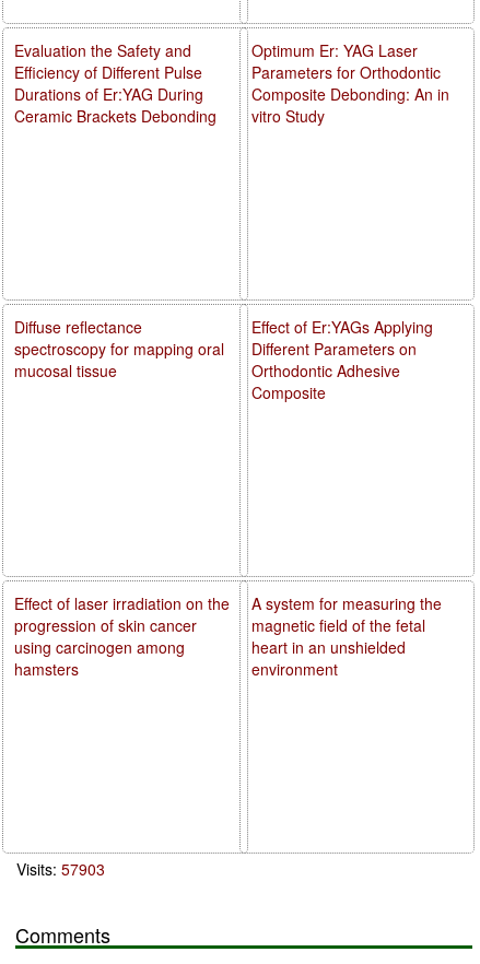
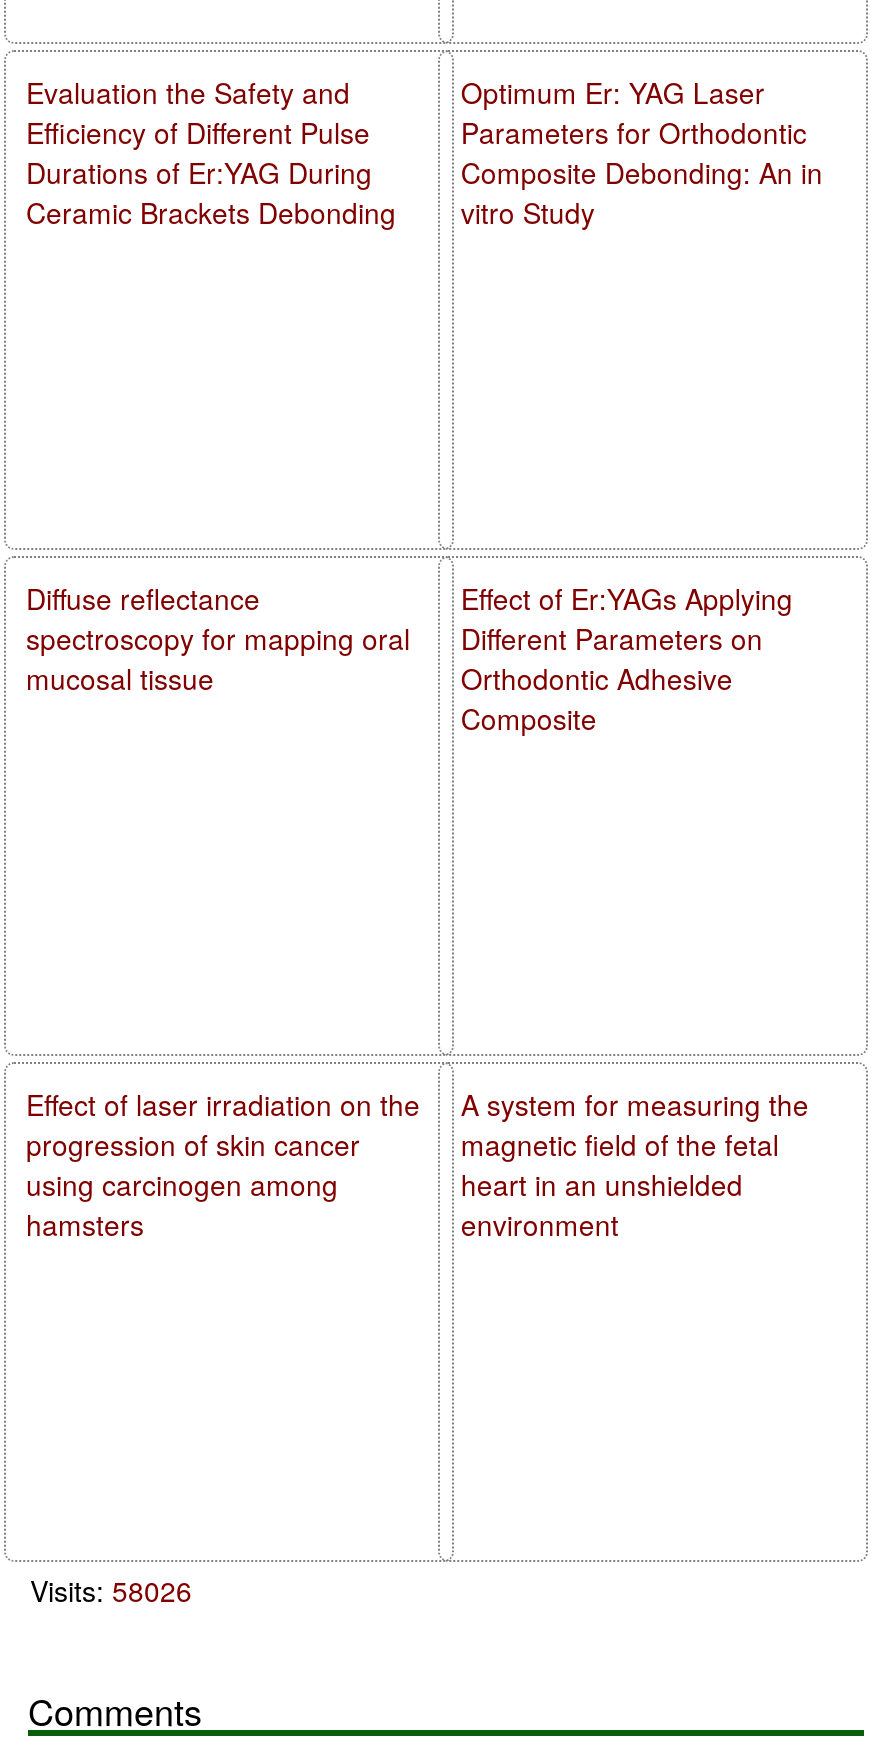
[16,858,105,880] Visits: 57903 -> [30,1570,192,1610] Visits: 58026

